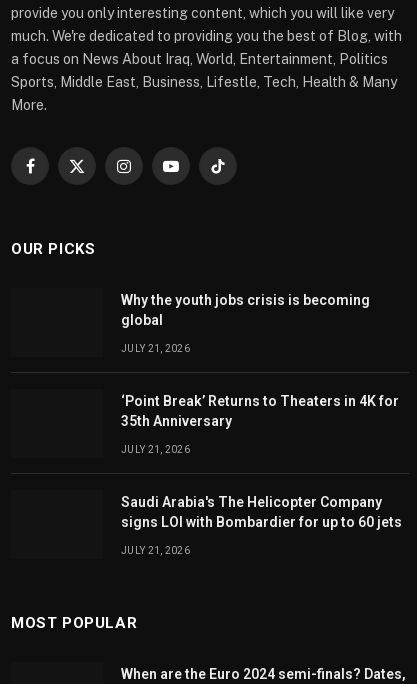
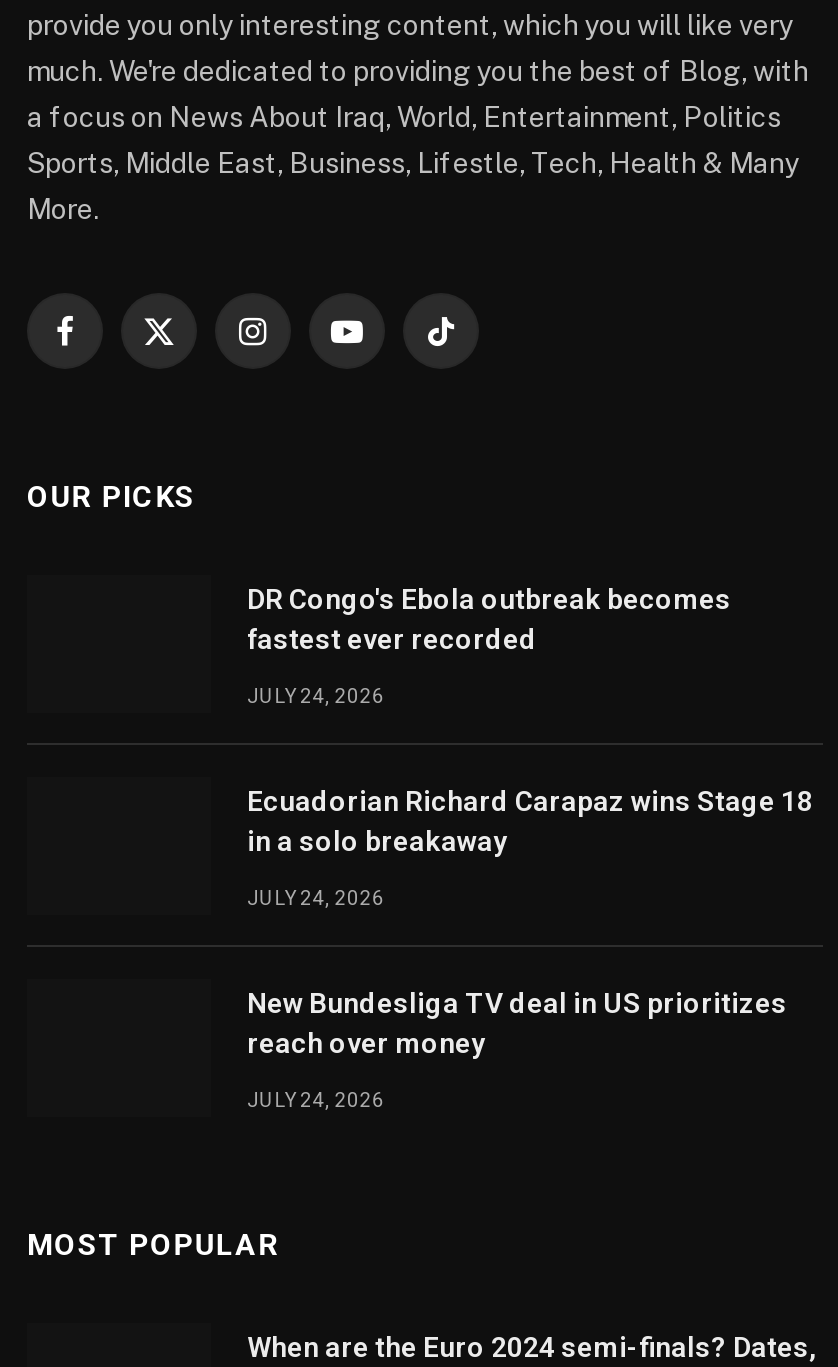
[121,292,370,328] Why the youth jobs crisis is becoming | global -> [247,583,731,655] DR Congo's Ebola outbreak becomes | fastest ever recorded
[121,343,190,354] JULY 21, 2026 -> [247,685,385,707] JULY 24, 2026
[121,393,399,429] ‘Point Break’ Returns to Theaters in 4K for | 35th Anniversary -> [247,785,813,857] Ecuadorian Richard Carapaz wins Stage 18 | in a solo breakaway
[121,444,190,455] JULY 21, 2026 -> [247,887,385,909] JULY 24, 2026
[121,494,402,530] Saudi Arabia's The Helicopter Company | signs LOI with Bombardier for up to 60 jets -> [247,987,787,1059] New Bundesliga TV deal in US prioritizes | reach over money
[121,545,190,556] JULY 21, 2026 -> [247,1089,385,1111] JULY 24, 2026

